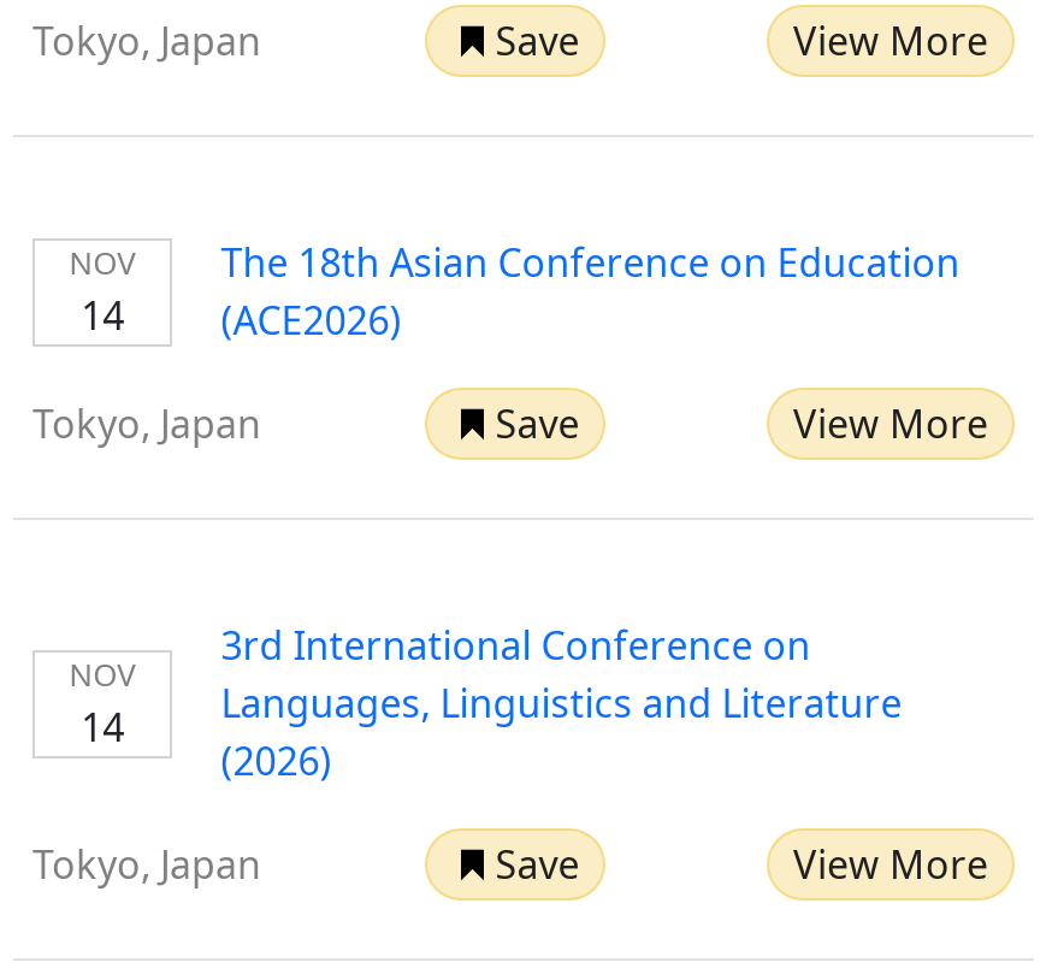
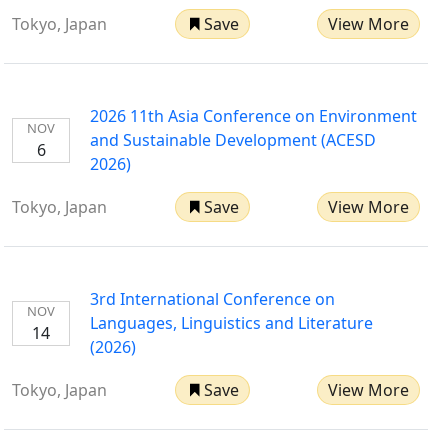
[221,236,960,347] The 18th Asian Conference on Education | (ACE2026) -> [90,105,417,175] 2026 11th Asia Conference on Environment | and Sustainable Development (ACESD | 2026)
[81,288,124,341] 14 -> [37,138,46,160] 6

